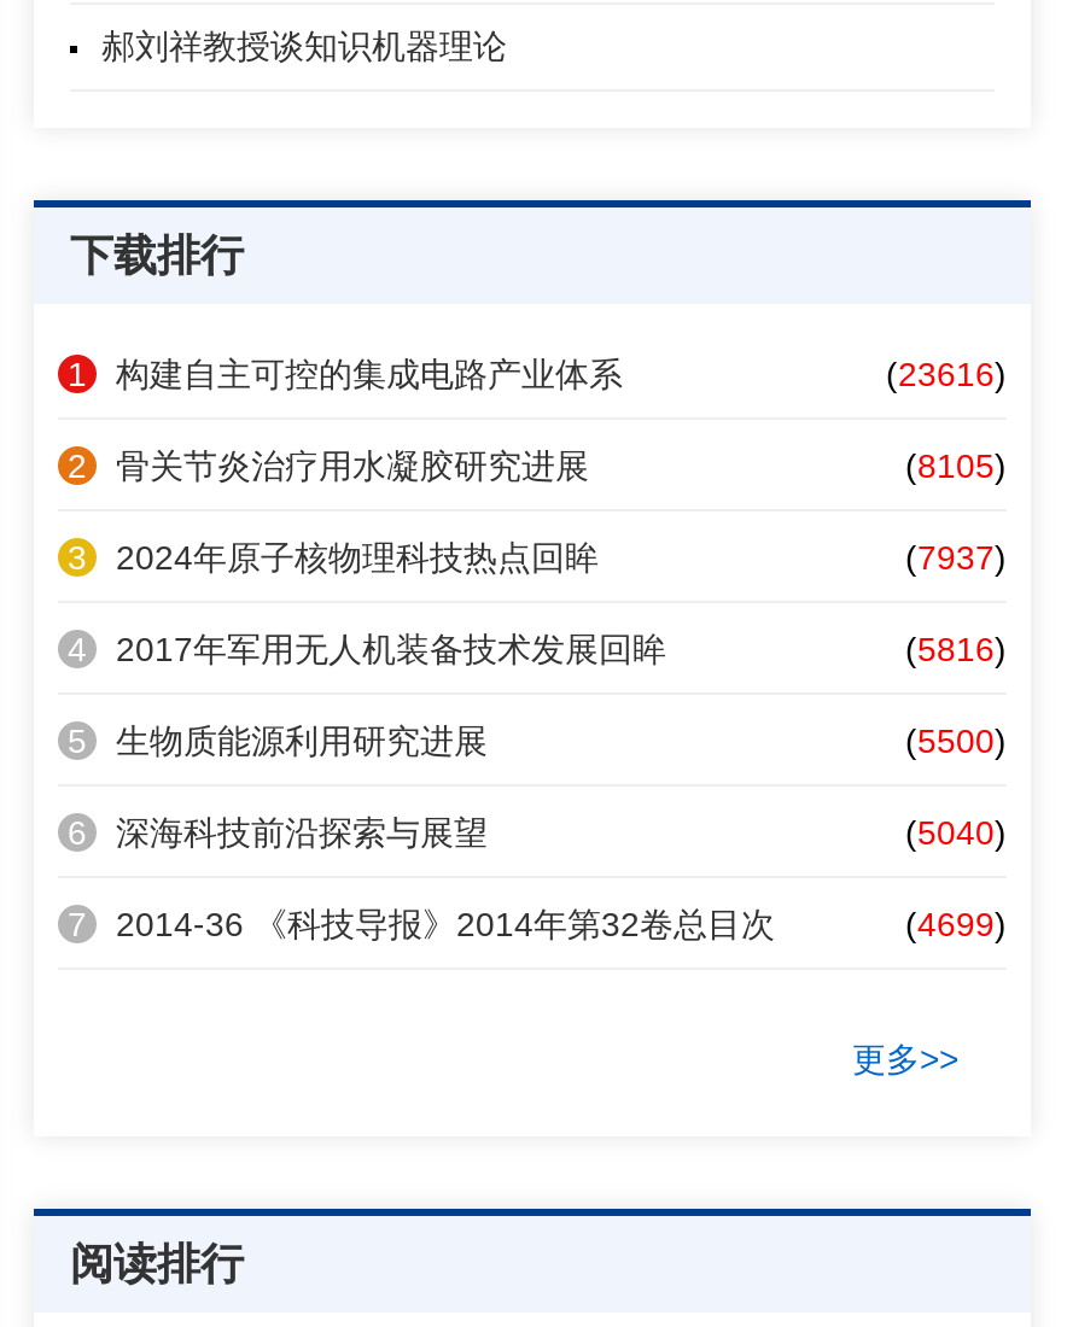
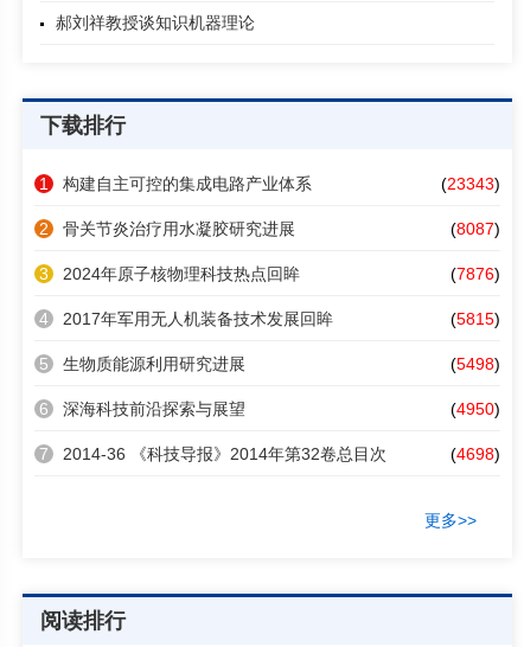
[886,356,1007,394] (23616) -> [441,175,500,194] (23343)
[905,448,1007,486] (8105) -> [450,220,500,239] (8087)
[905,539,1007,578] (7937) -> [450,265,500,284] (7876)
[905,631,1007,670] (5816) -> [450,310,500,329] (5815)
[905,723,1007,761] (5500) -> [450,355,500,374] (5498)
[905,814,1007,853] (5040) -> [450,400,500,419] (4950)
[905,906,1007,945] (4699) -> [450,445,500,464] (4698)

